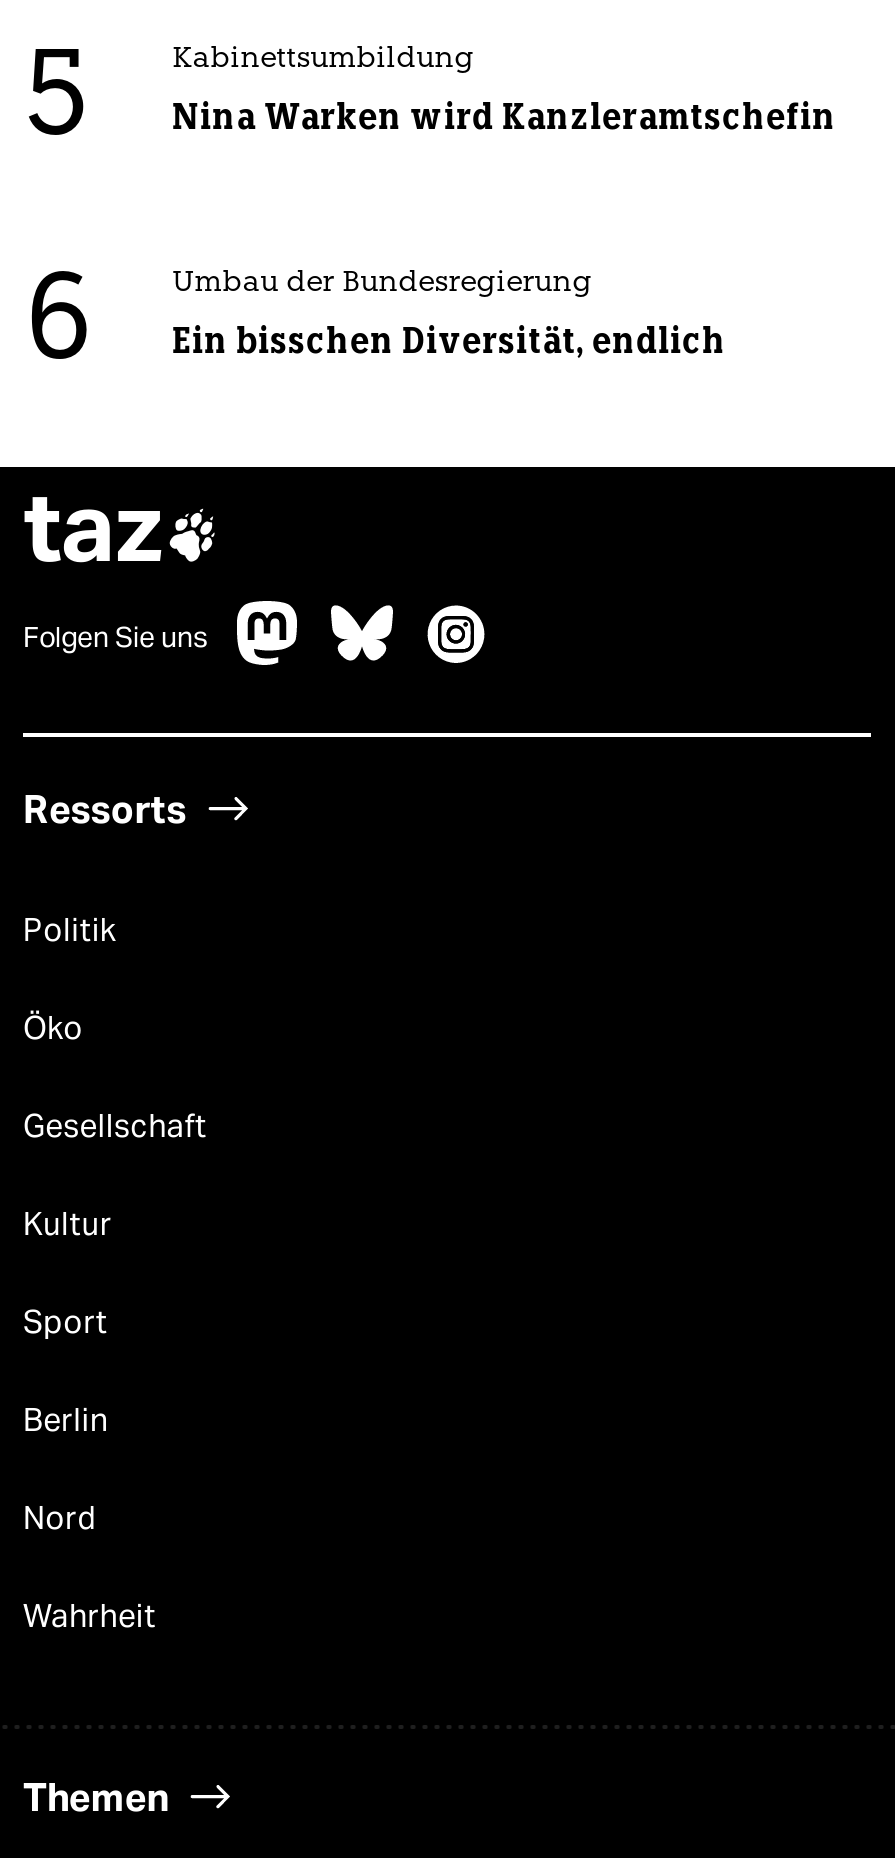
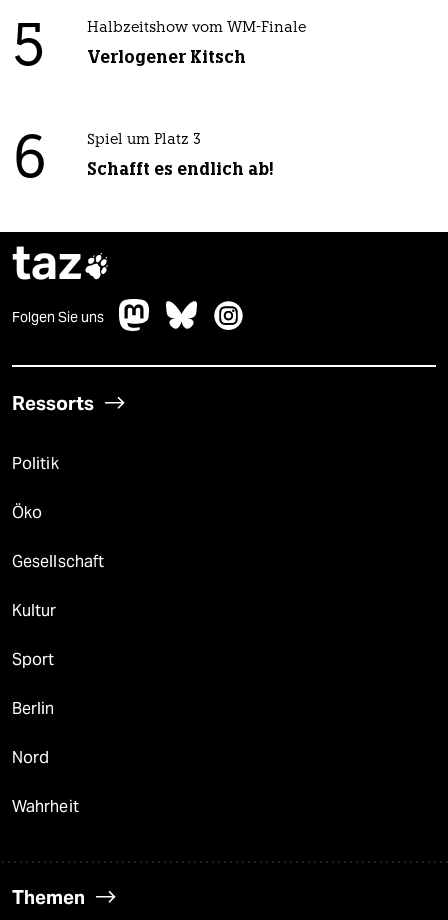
[172,46,474,76] Kabinettsumbildung -> [87,21,306,36] Halbzeitshow vom WM-Finale
[172,96,836,140] Nina Warken wird Kanzleramtschefin -> [87,46,246,68] Verlogener Kitsch
[172,270,592,300] Umbau der Bundesregierung -> [87,133,201,148] Spiel um Platz 3
[172,320,726,364] Ein bisschen Diversität, endlich -> [87,158,274,180] Schafft es endlich ab!

